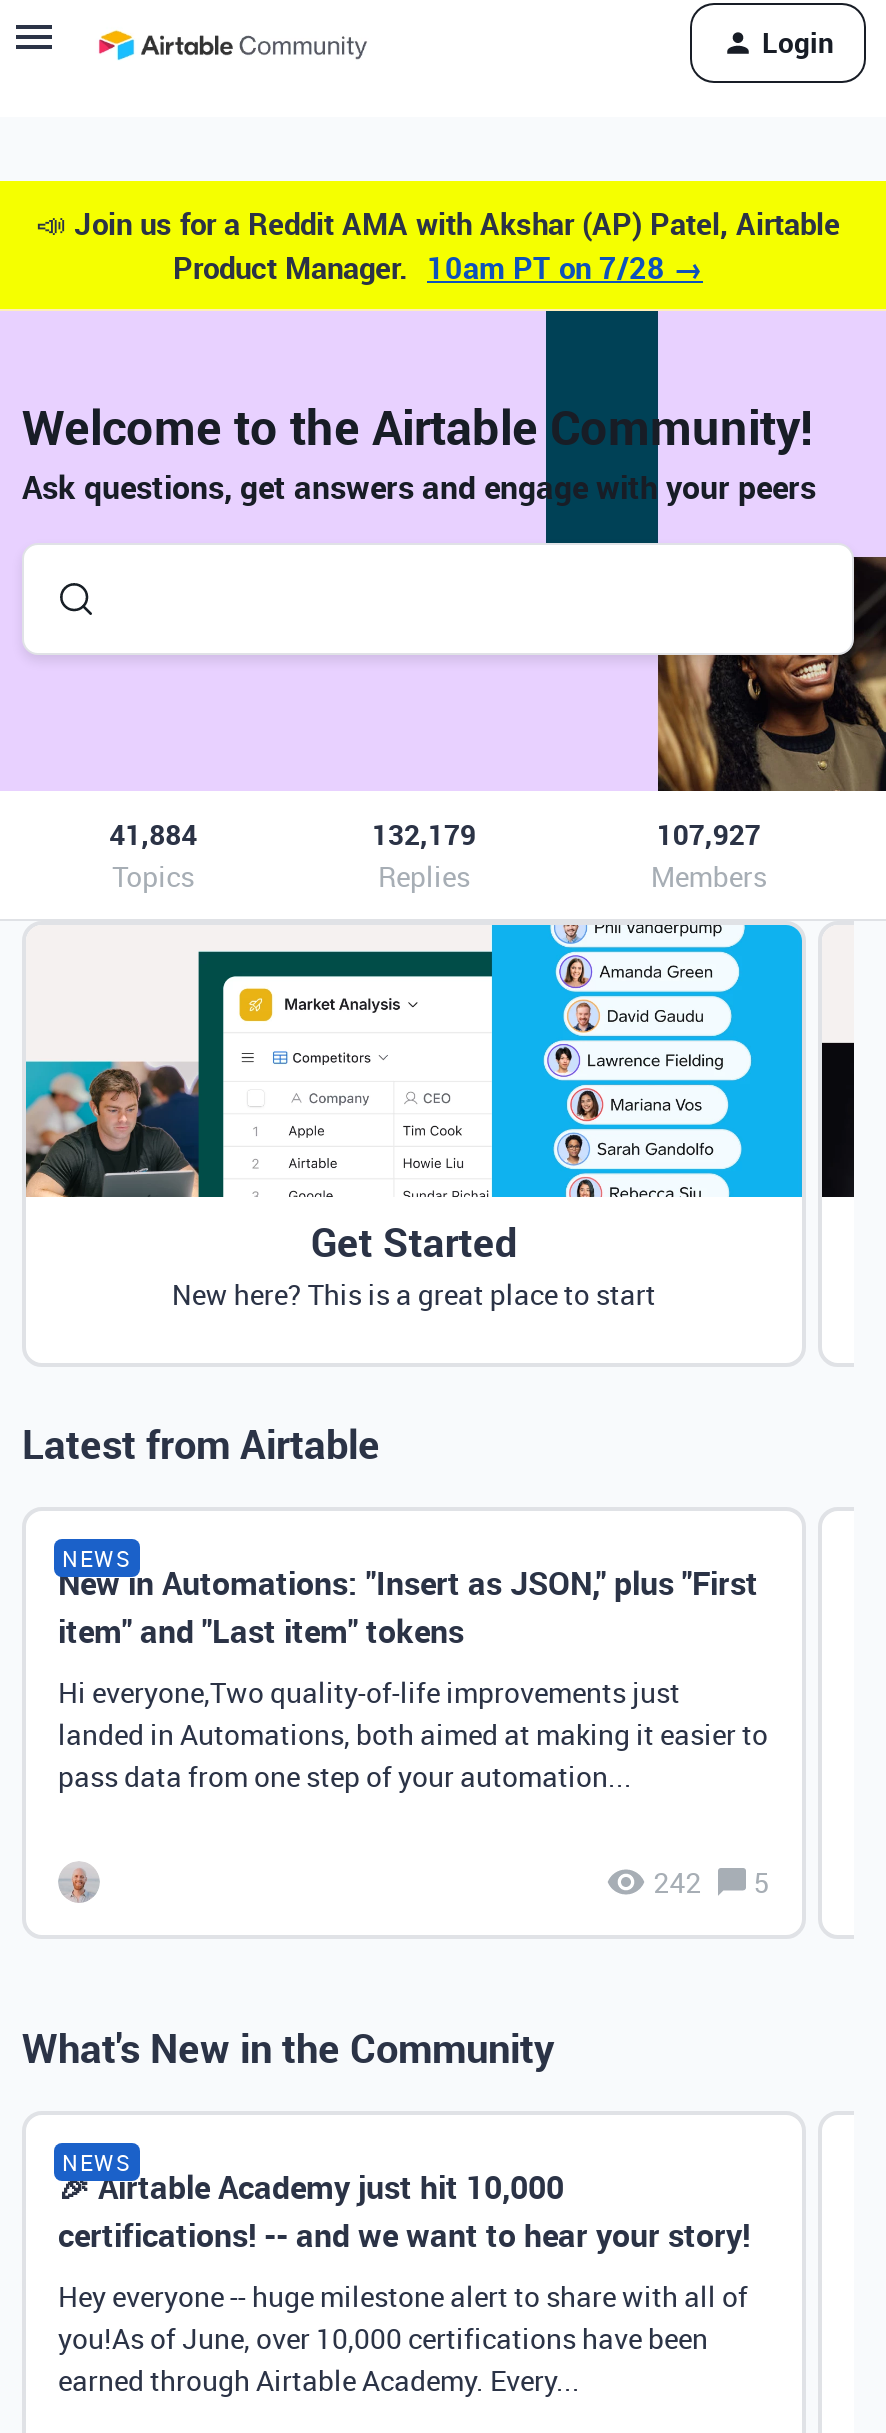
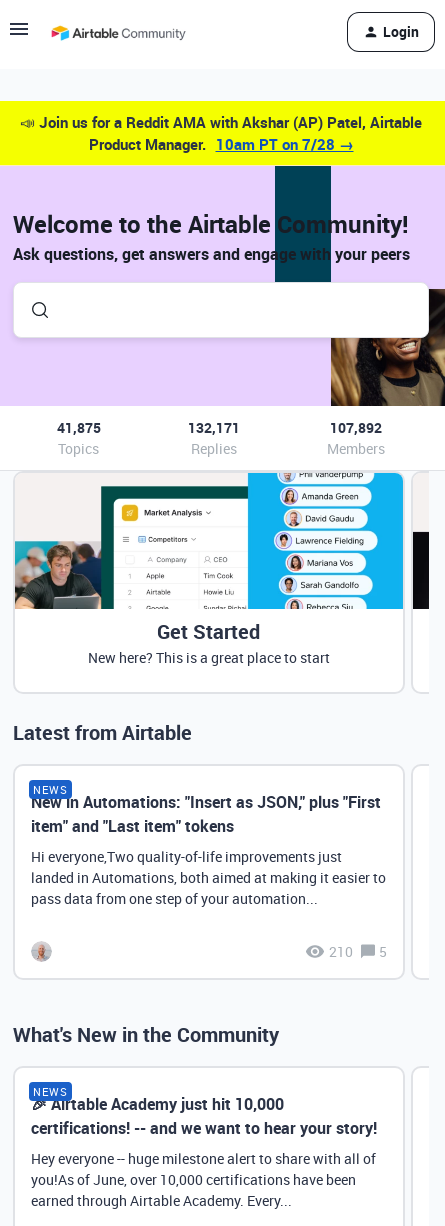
[109,815,197,853] 41,884 -> [57,418,101,437] 41,875
[372,815,476,853] 132,179 -> [188,418,240,437] 132,171
[657,815,761,853] 107,927 -> [330,418,382,437] 107,892
[654,1863,770,1901] 242 5 -> [329,942,387,961] 210 5

